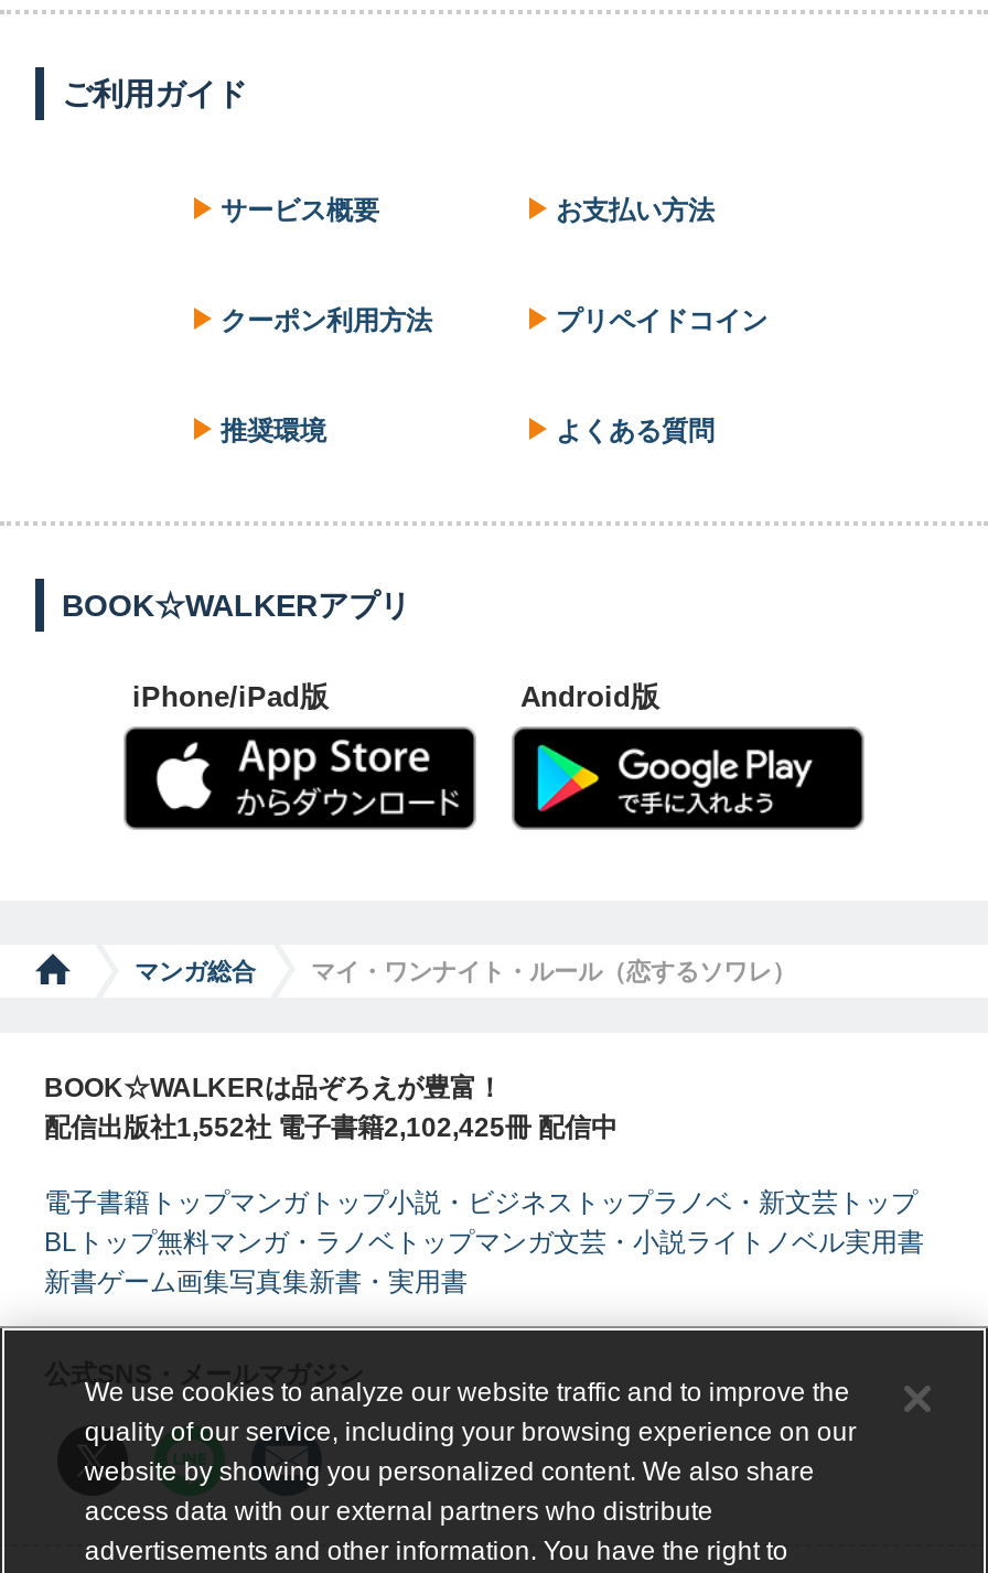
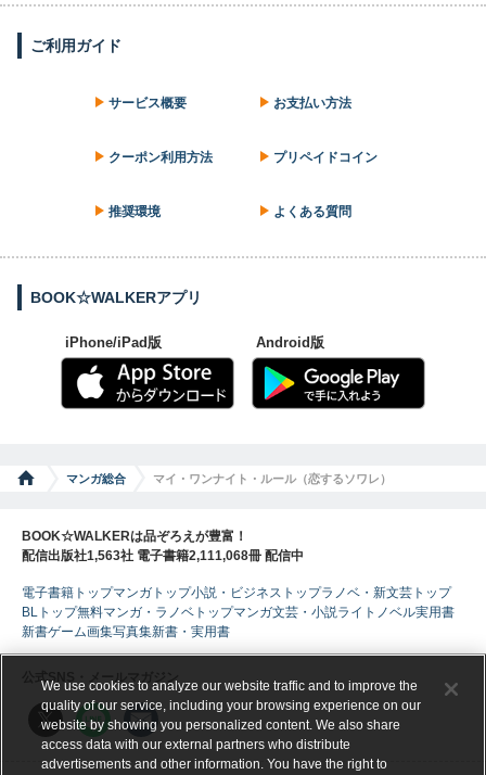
[44,1112,617,1143] 配信出版社1,552社 電子書籍2,102,425冊 配信中 -> [22,548,304,563] 配信出版社1,563社 電子書籍2,111,068冊 配信中

